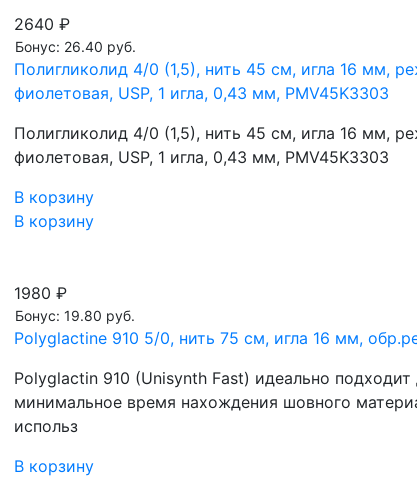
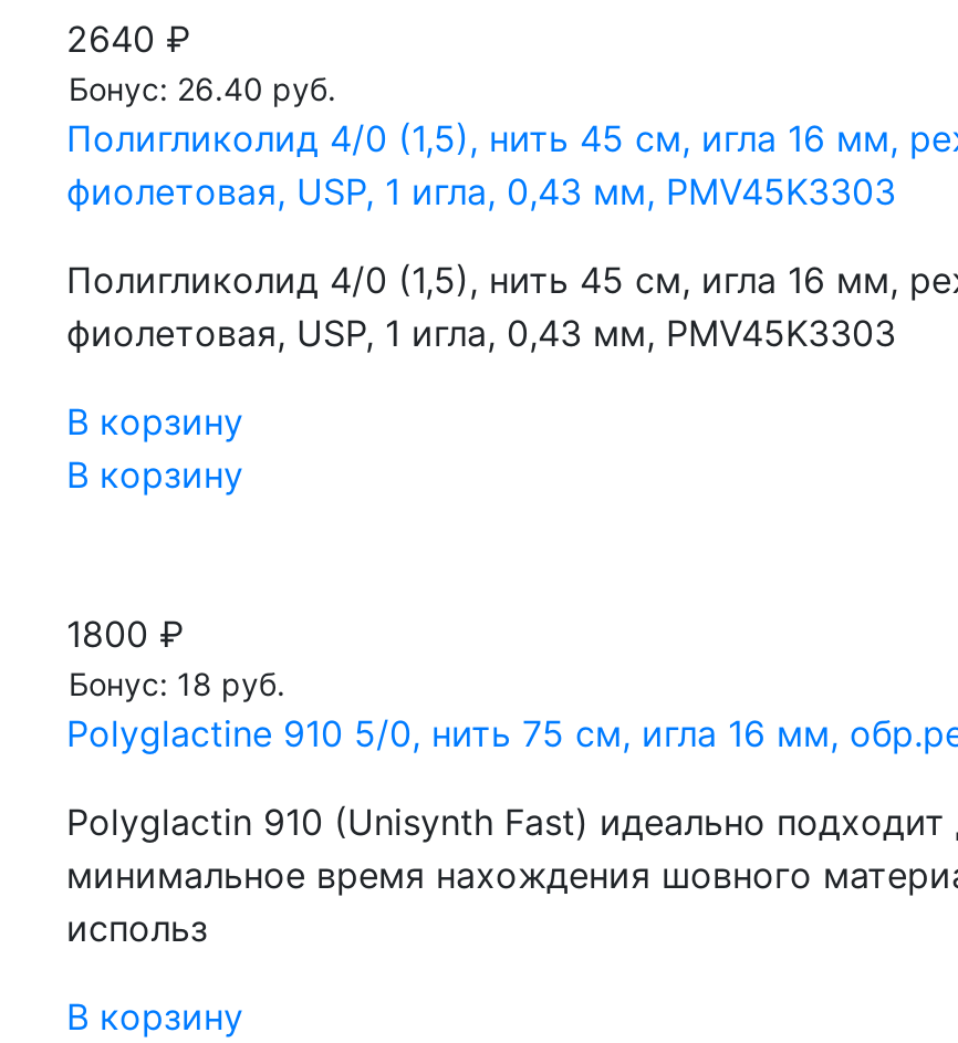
[14,283,67,303] 1980 ₽ -> [66,612,184,657] 1800 ₽
[15,307,135,324] Бонус: 19.80 руб. -> [69,665,285,703] Бонус: 18 руб.

